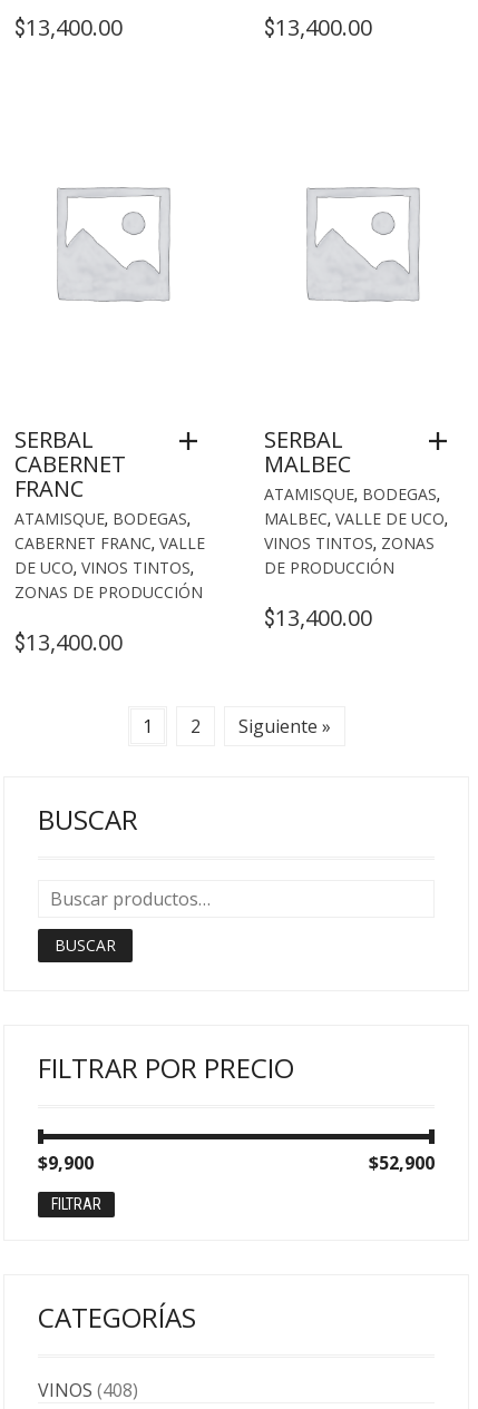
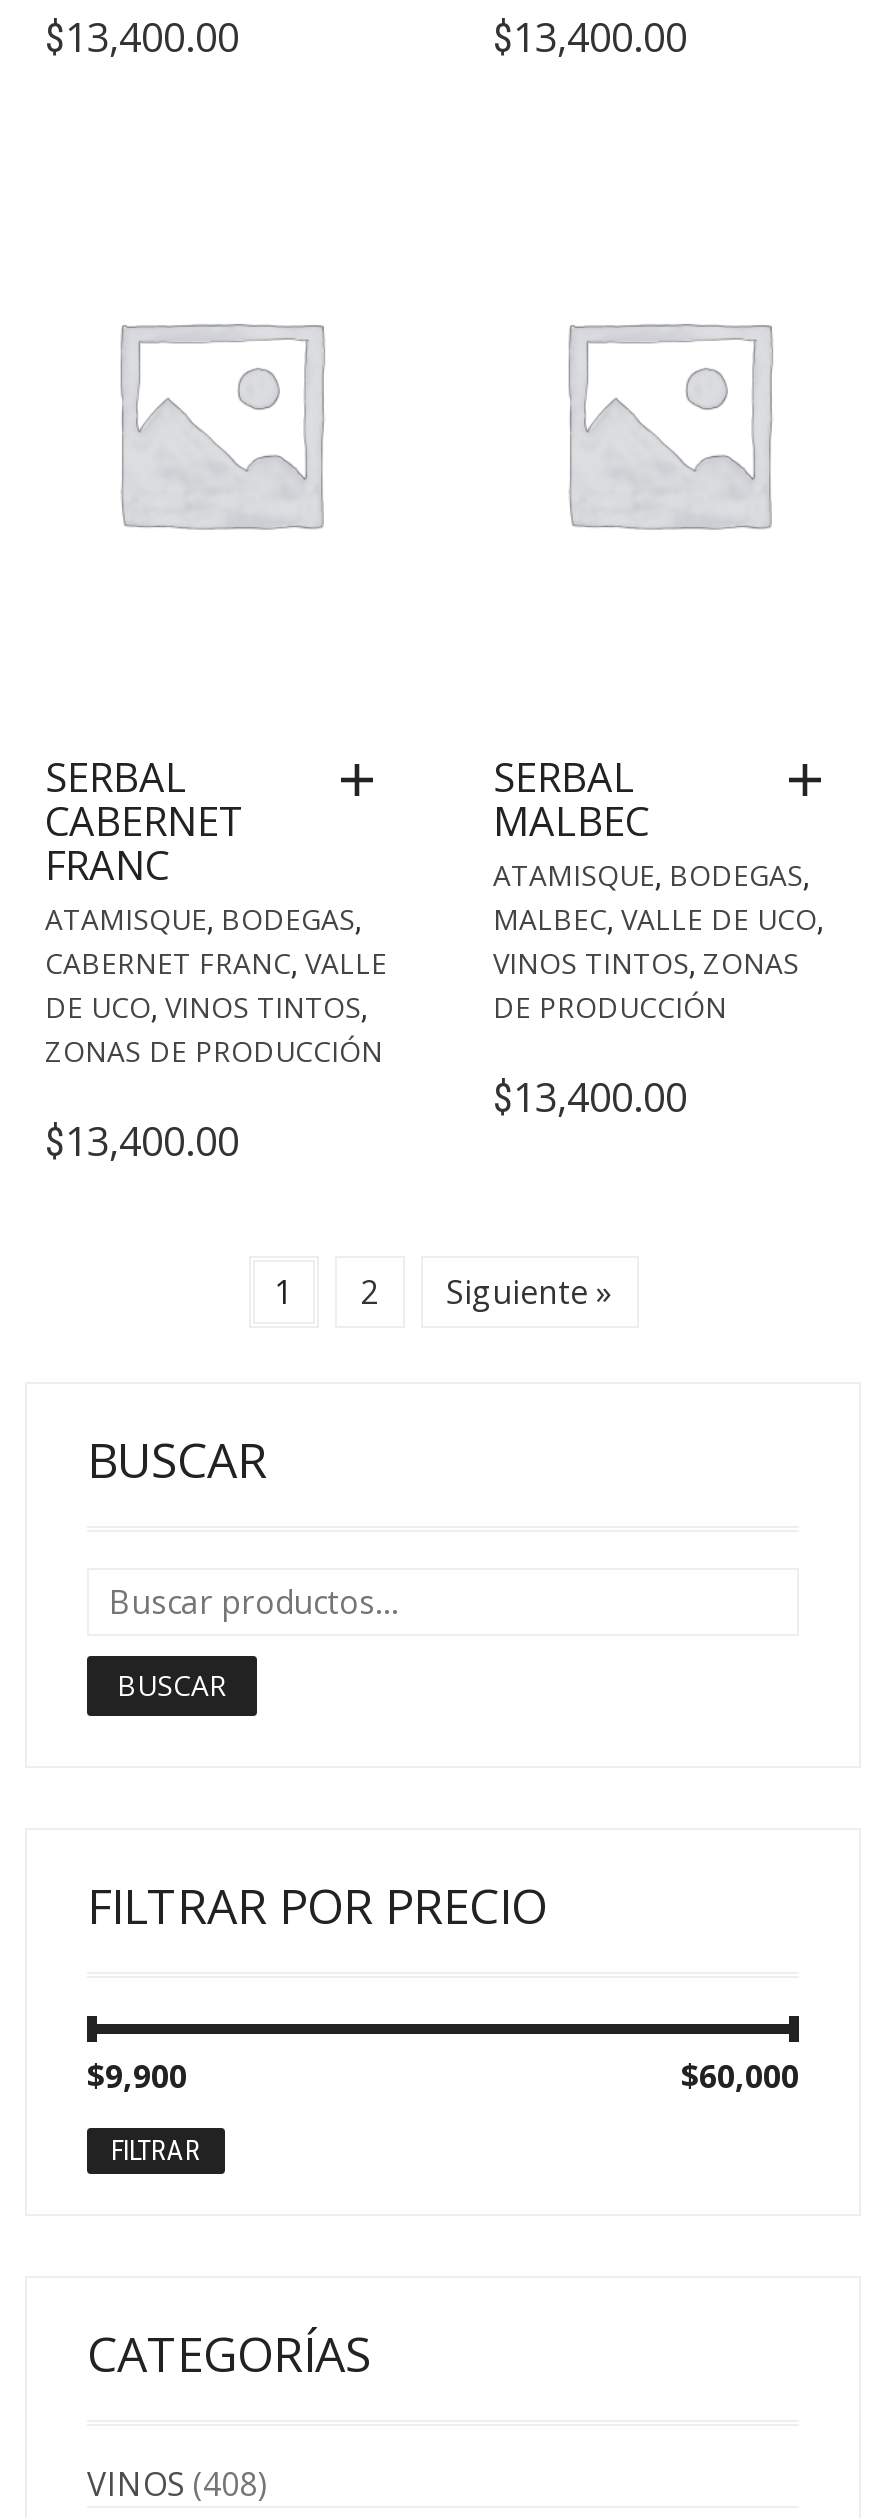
[369,1151,435,1175] $52,900 -> [681,2054,799,2098] $60,000

